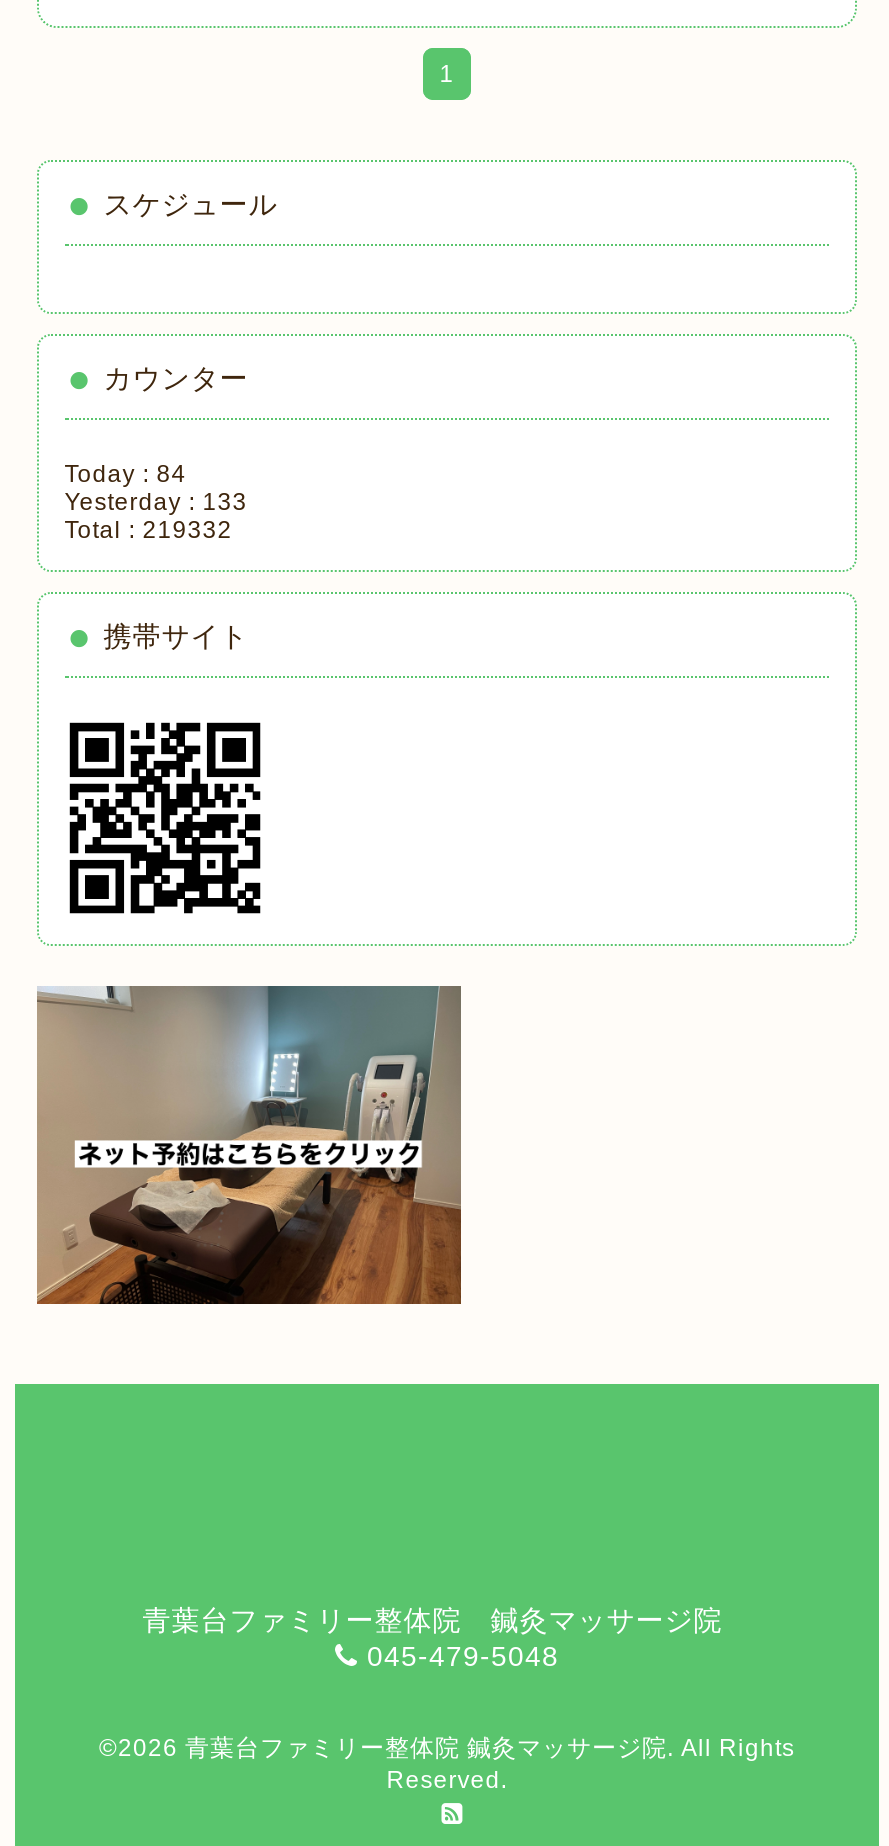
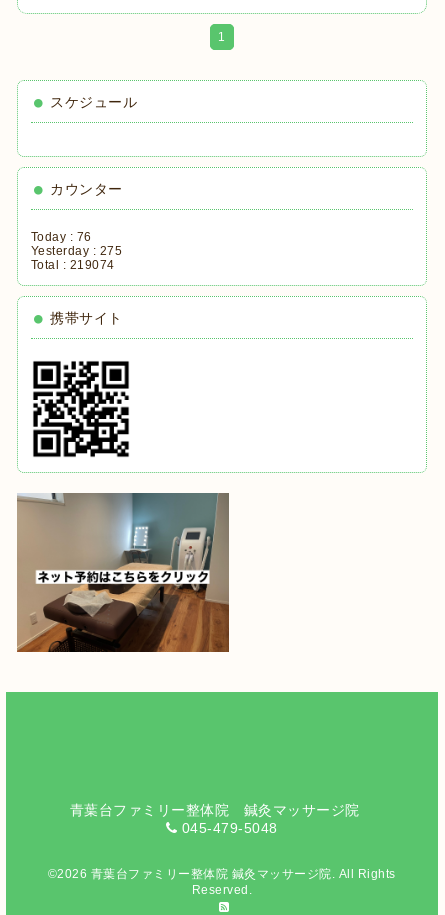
[65,460,187,488] Today : 84 -> [31,230,92,244] Today : 76
[65,488,248,516] Yesterday : 133 -> [31,244,122,258] Yesterday : 275
[65,516,233,544] Total : 219332 -> [31,258,115,272] Total : 219074

